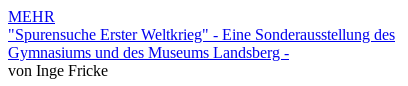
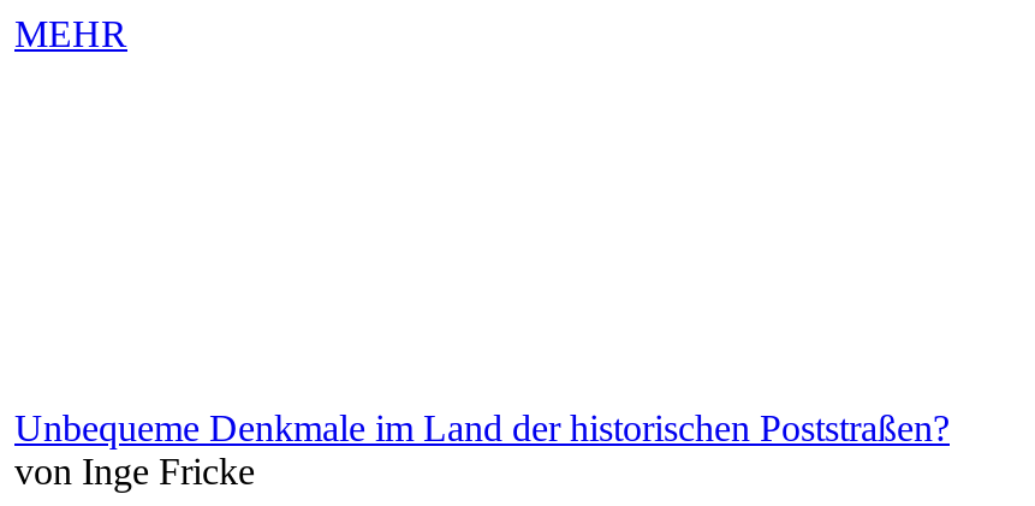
[8,26,395,61] "Spurensuche Erster Weltkrieg" - Eine Sonderausstellung des | Gymnasiums und des Museums Landsberg - -> [14,407,950,448] Unbequeme Denkmale im Land der historischen Poststraßen?

